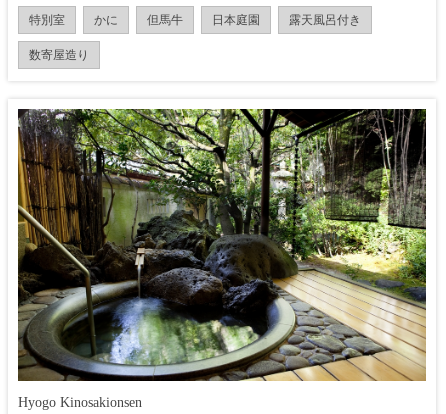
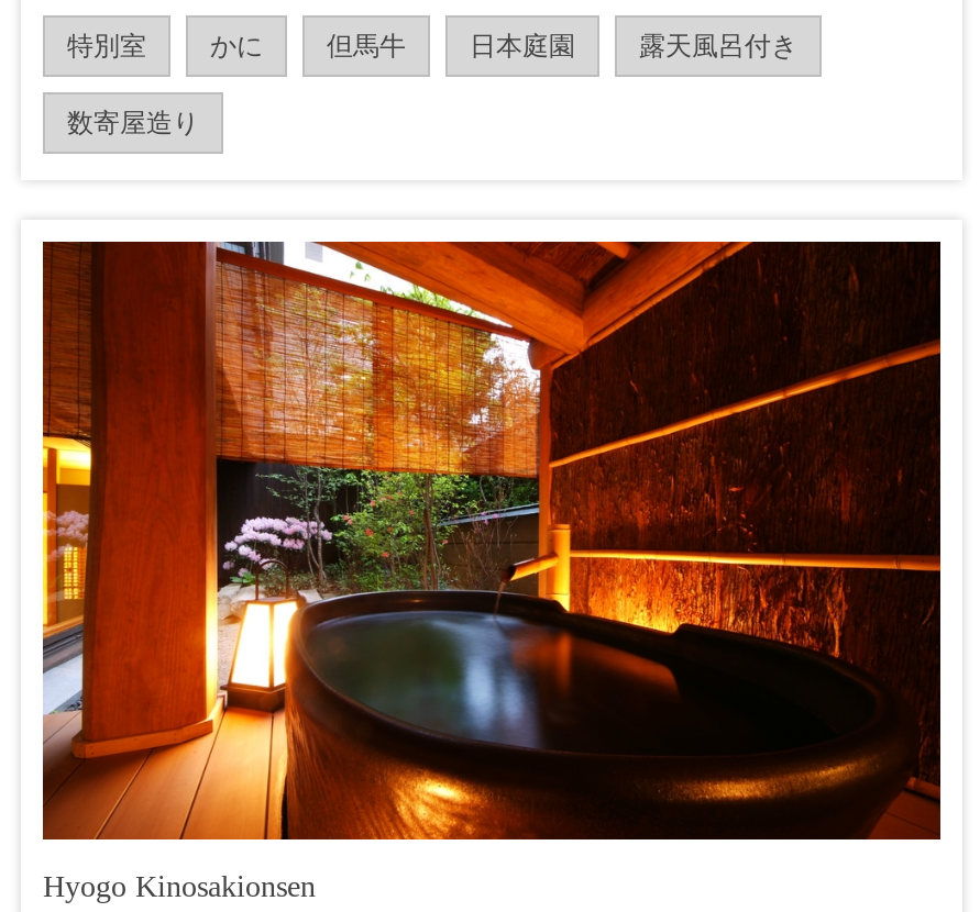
[17,108,427,382] [image] -> [41,240,943,842] [image]

